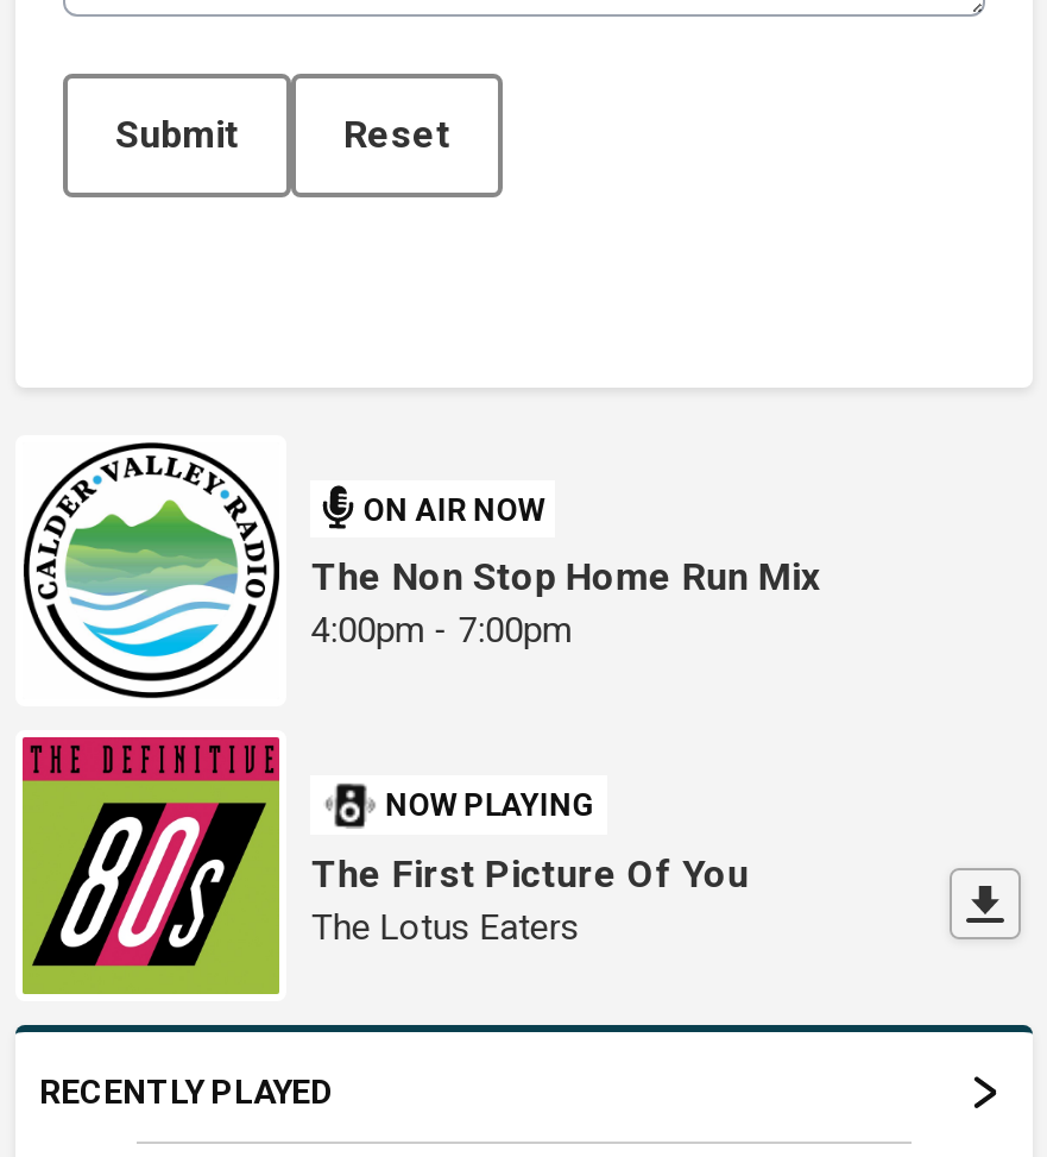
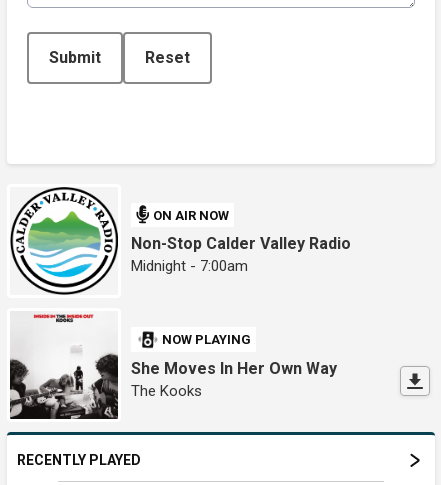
[311,555,820,652] The Non Stop Home Run Mix | 4:00pm - 7:00pm -> [131,234,351,275] Non-Stop Calder Valley Radio | Midnight - 7:00am
[20,735,748,996] [image] | The First Picture Of You | The Lotus Eaters -> [9,311,337,420] [image] | She Moves In Her Own Way | The Kooks

